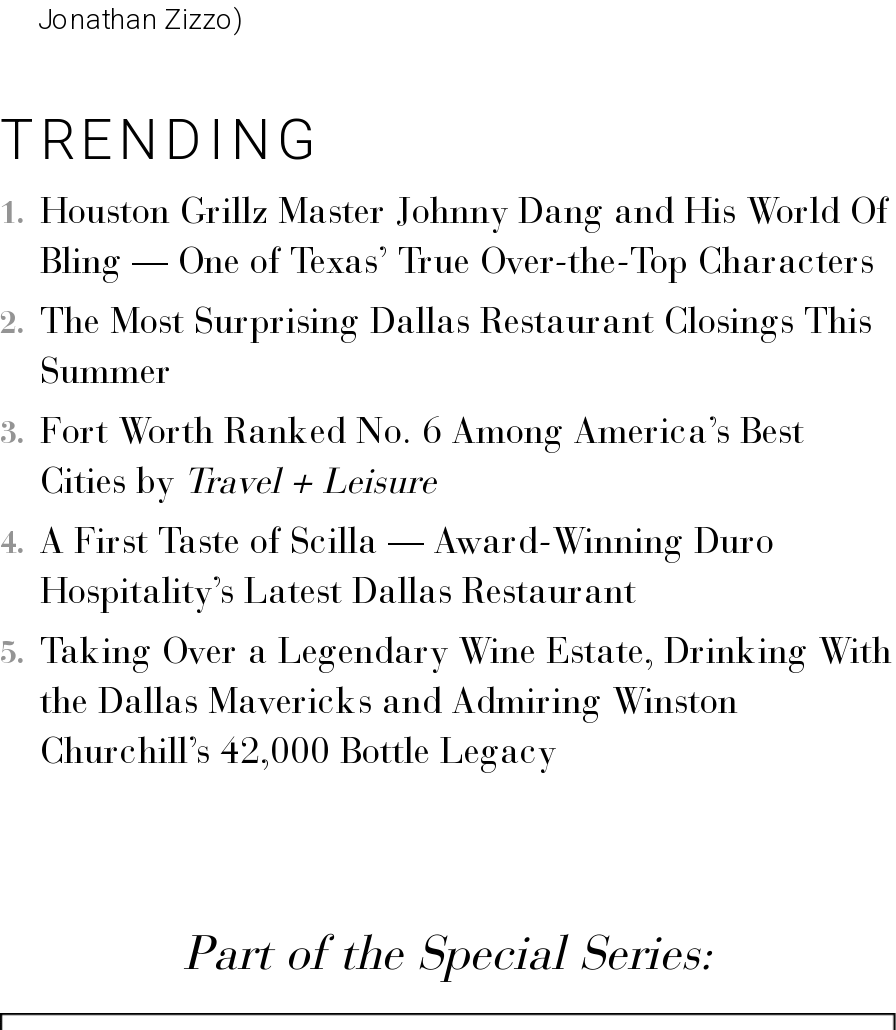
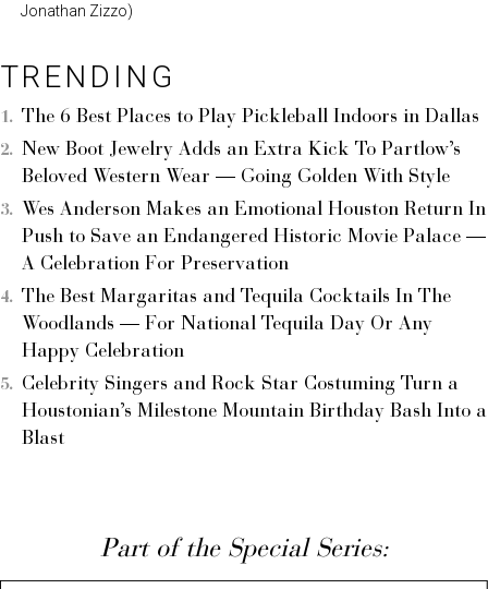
[40,197,888,283] Houston Grillz Master Johnny Dang and His World Of | Bling — One of Texas’ True Over-the-Top Characters -> [22,108,479,127] The 6 Best Places to Play Pickleball Indoors in Dallas
[40,307,872,393] The Most Surprising Dallas Restaurant Closings This | Summer -> [22,140,461,187] New Boot Jewelry Adds an Extra Kick To Partlow’s | Beloved Western Wear — Going Golden With Style
[40,417,804,503] Fort Worth Ranked No. 6 Among America’s Best | Cities by Travel + Leisure -> [22,200,486,275] Wes Anderson Makes an Emotional Houston Return In | Push to Save an Endangered Historic Movie Palace — | A Celebration For Preservation
[40,527,774,613] A First Taste of Scilla — Award-Winning Duro | Hospitality’s Latest Dallas Restaurant -> [22,288,451,362] The Best Margaritas and Tequila Cocktails In The | Woodlands — For National Tequila Day Or Any | Happy Celebration
[40,637,892,773] Taking Over a Legendary Wine Estate, Drinking With | the Dallas Mavericks and Admiring Winston | Churchill’s 42,000 Bottle Legacy -> [22,375,487,449] Celebrity Singers and Rock Star Costuming Turn a | Houstonian’s Milestone Mountain Birthday Bash Into a | Blast

